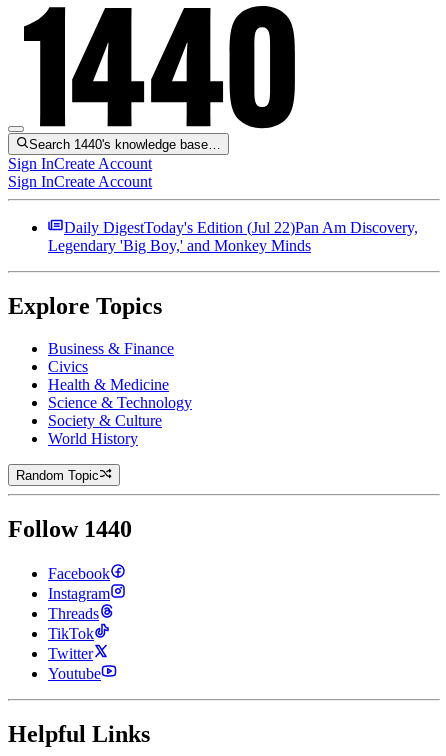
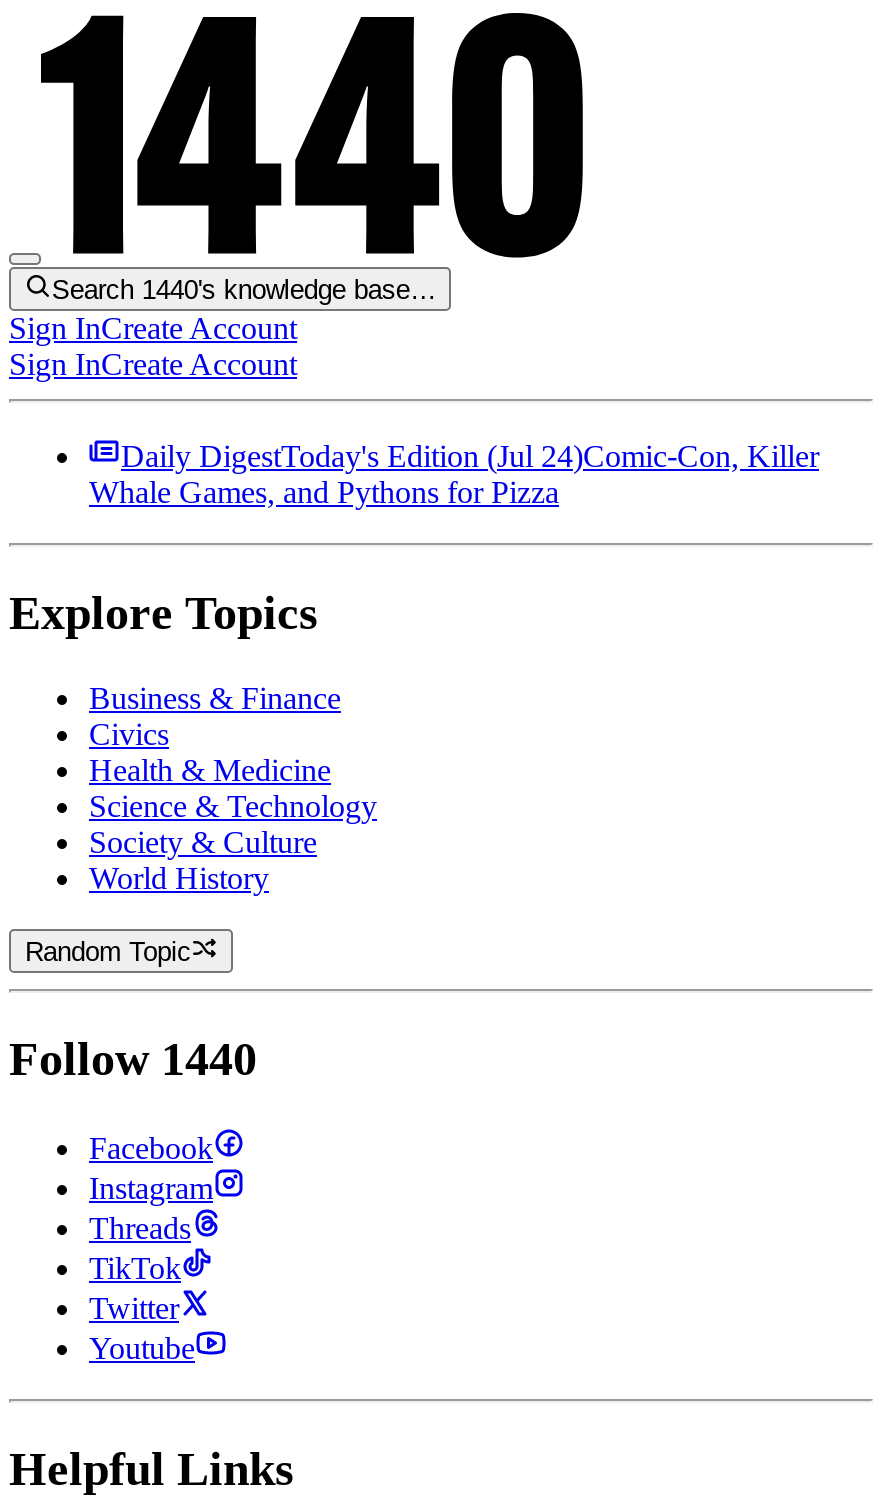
[48,219,418,254] Daily DigestToday's Edition (Jul 22)Pan Am Discovery, | Legendary 'Big Boy,' and Monkey Minds -> [89,440,819,510] Daily DigestToday's Edition (Jul 24)Comic-Con, Killer | Whale Games, and Pythons for Pizza

